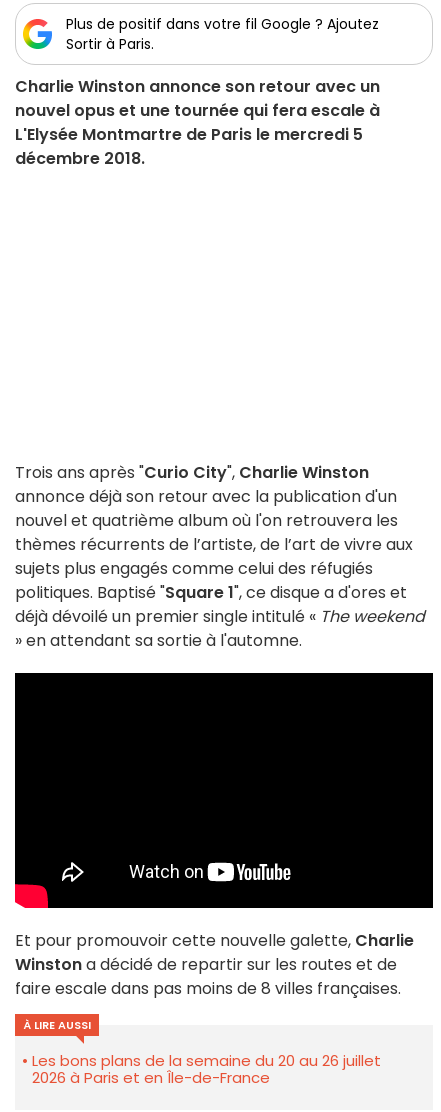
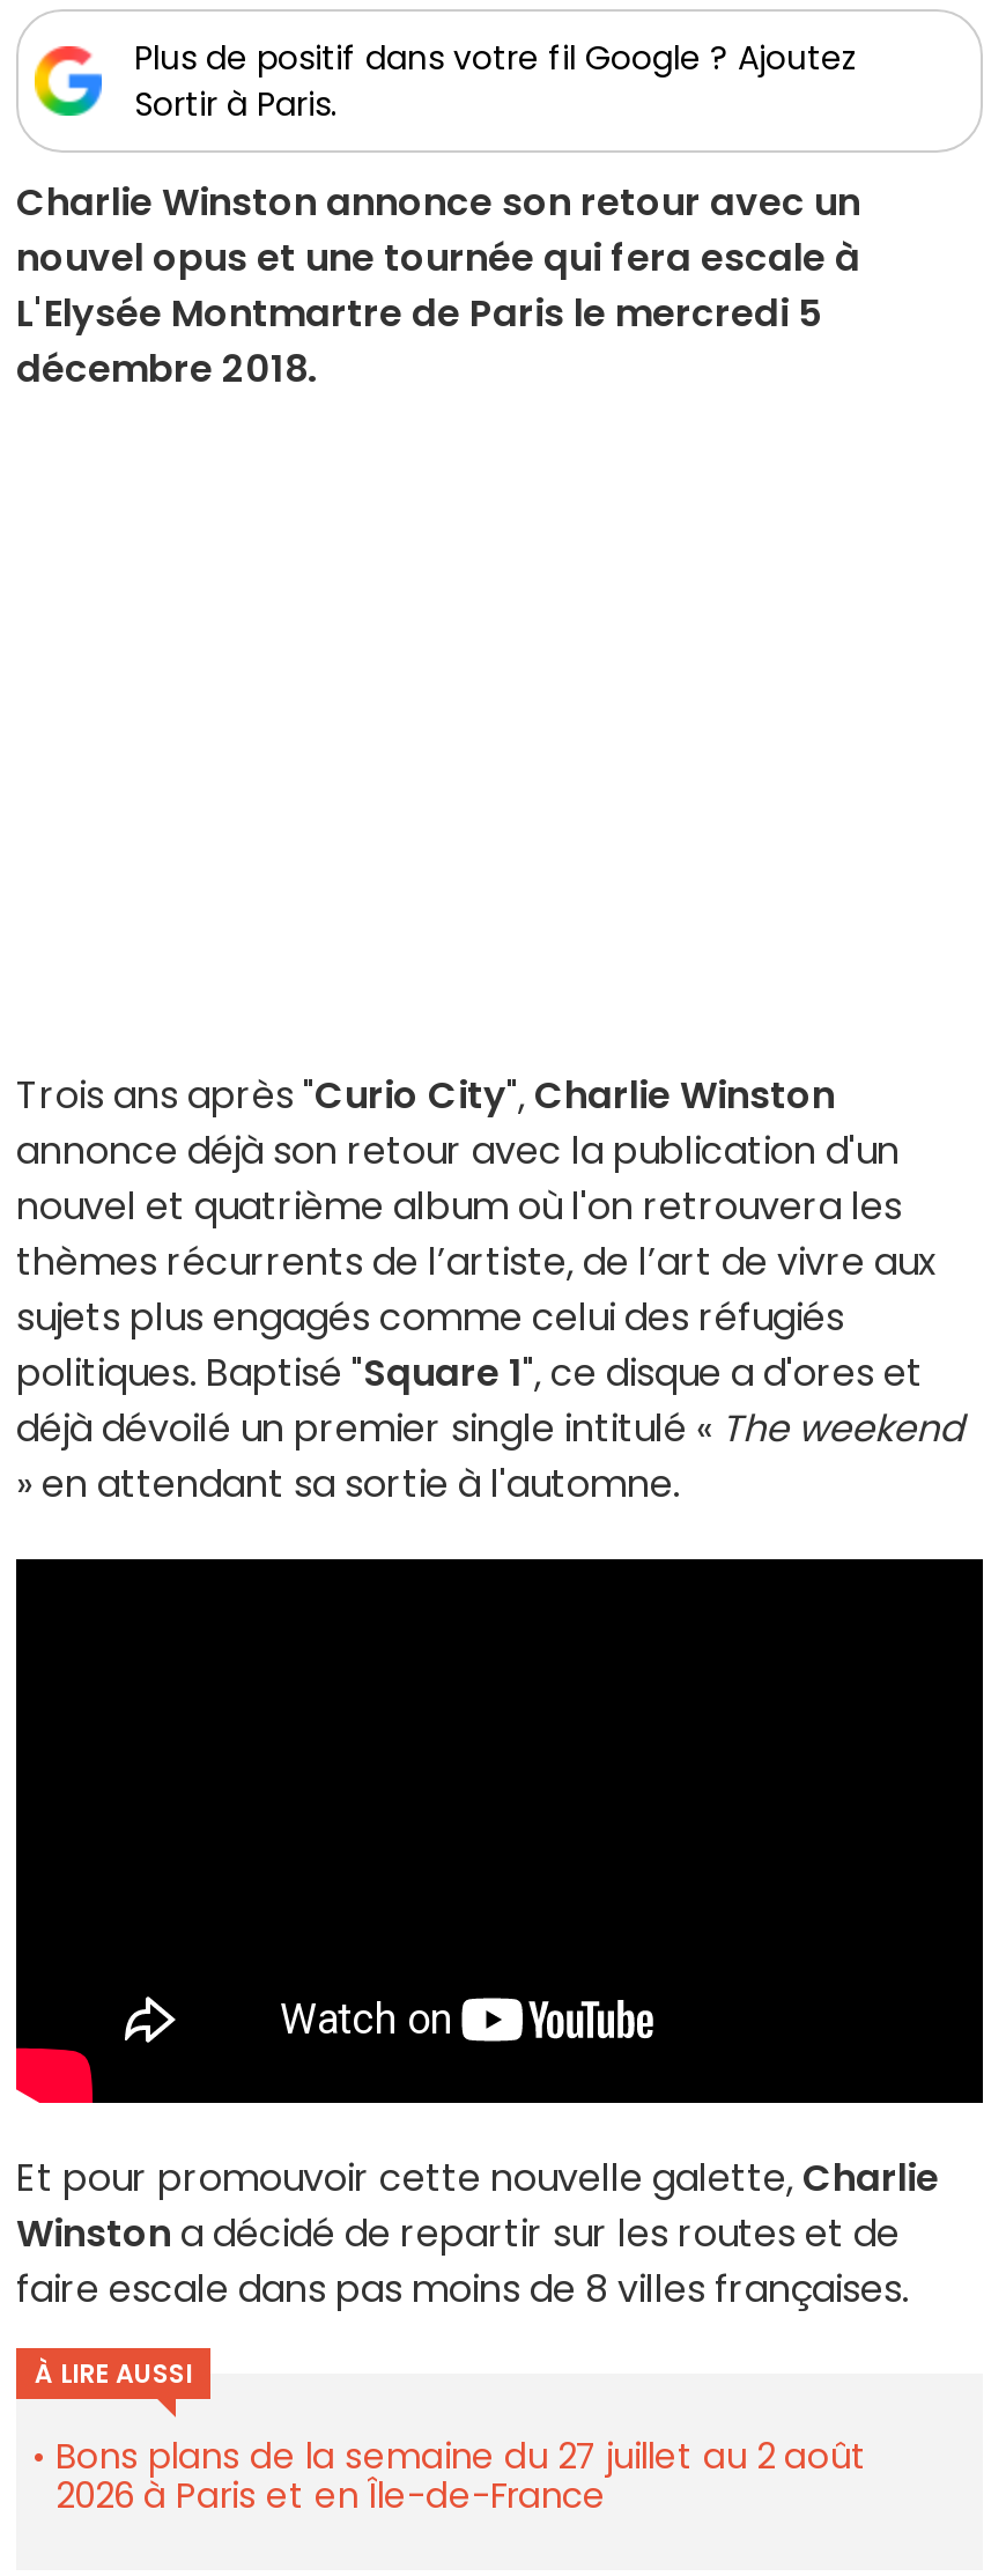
[32,1050,381,1071] Les bons plans de la semaine du 20 au 26 juillet -> [56,2430,867,2479] Bons plans de la semaine du 27 juillet au 2 août

